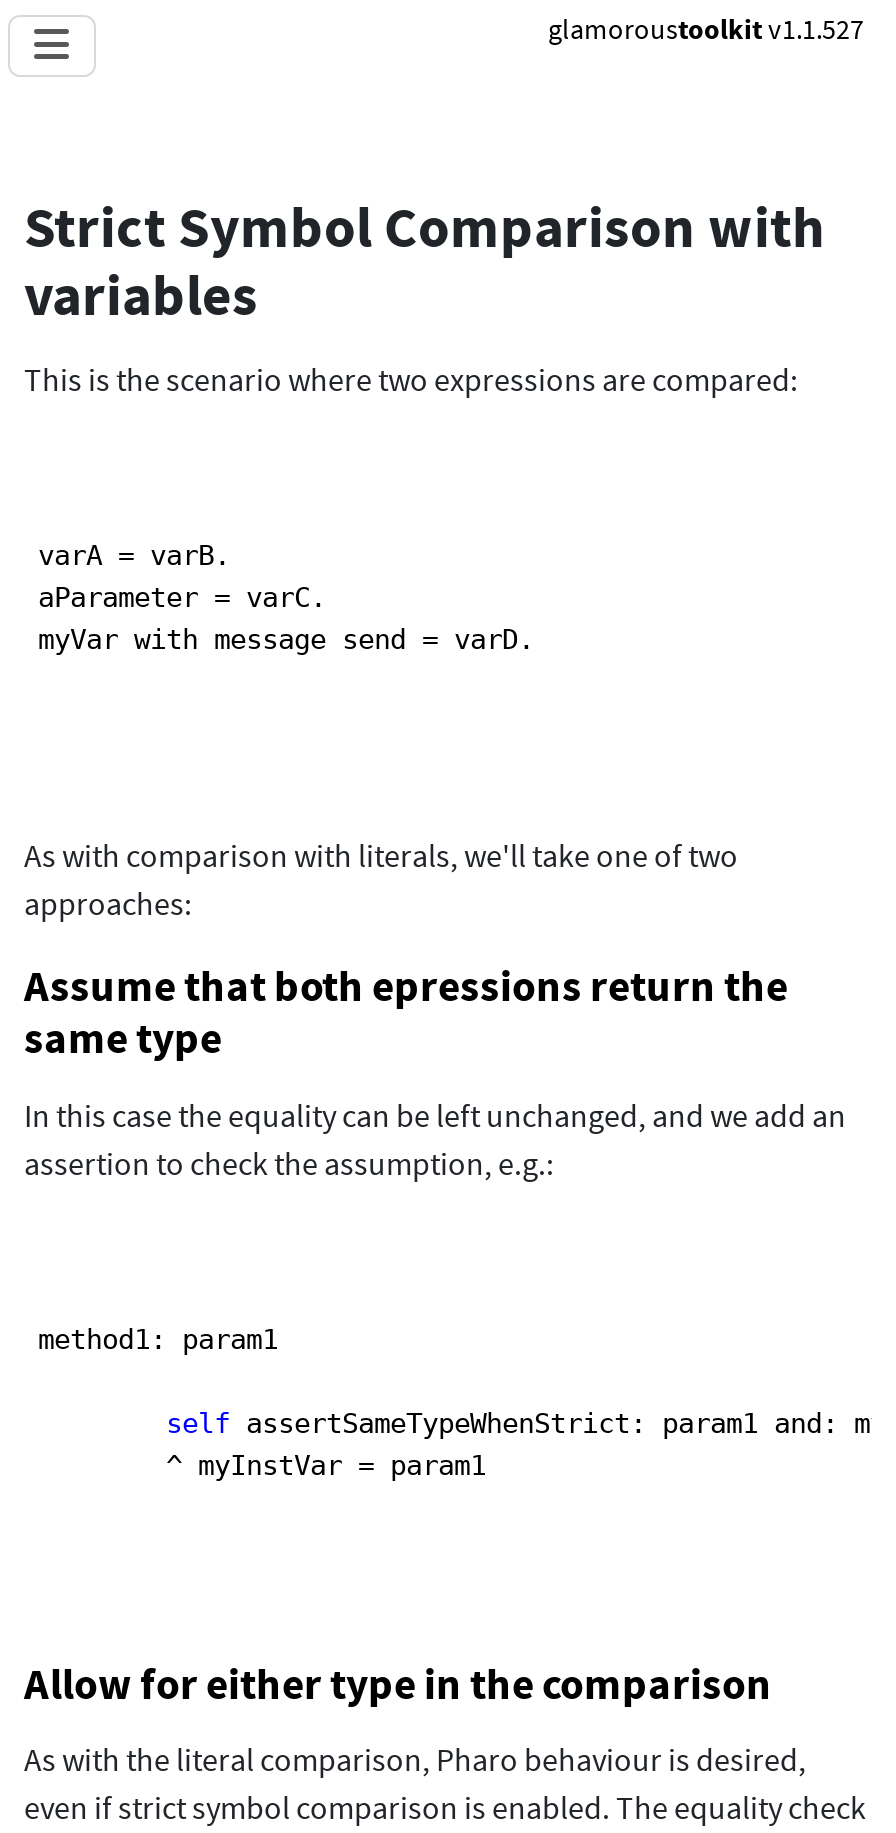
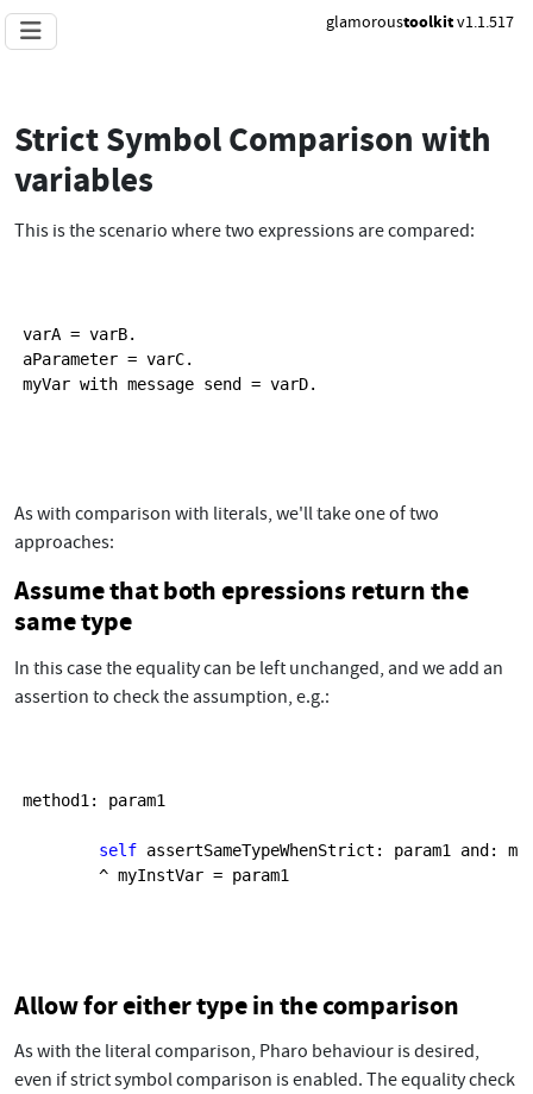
[548,11,864,49] glamoroustoolkit v1.1.527 -> [326,11,514,33] glamoroustoolkit v1.1.517

